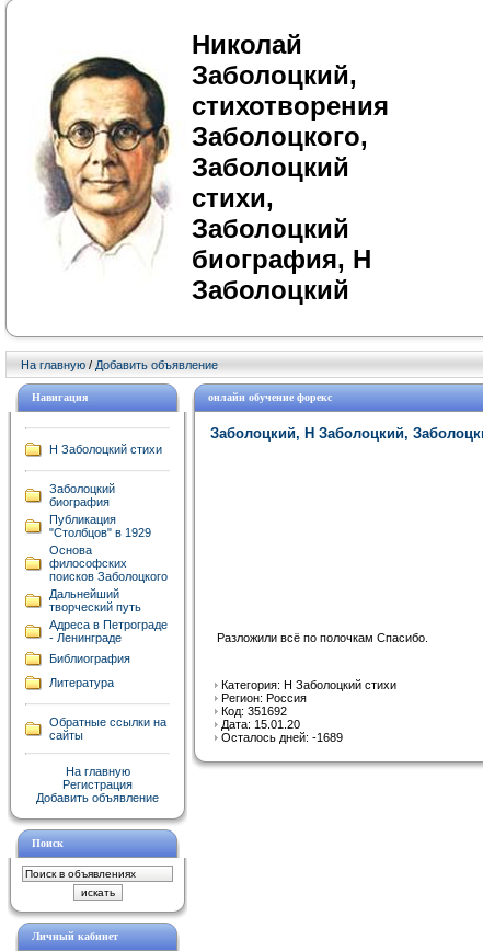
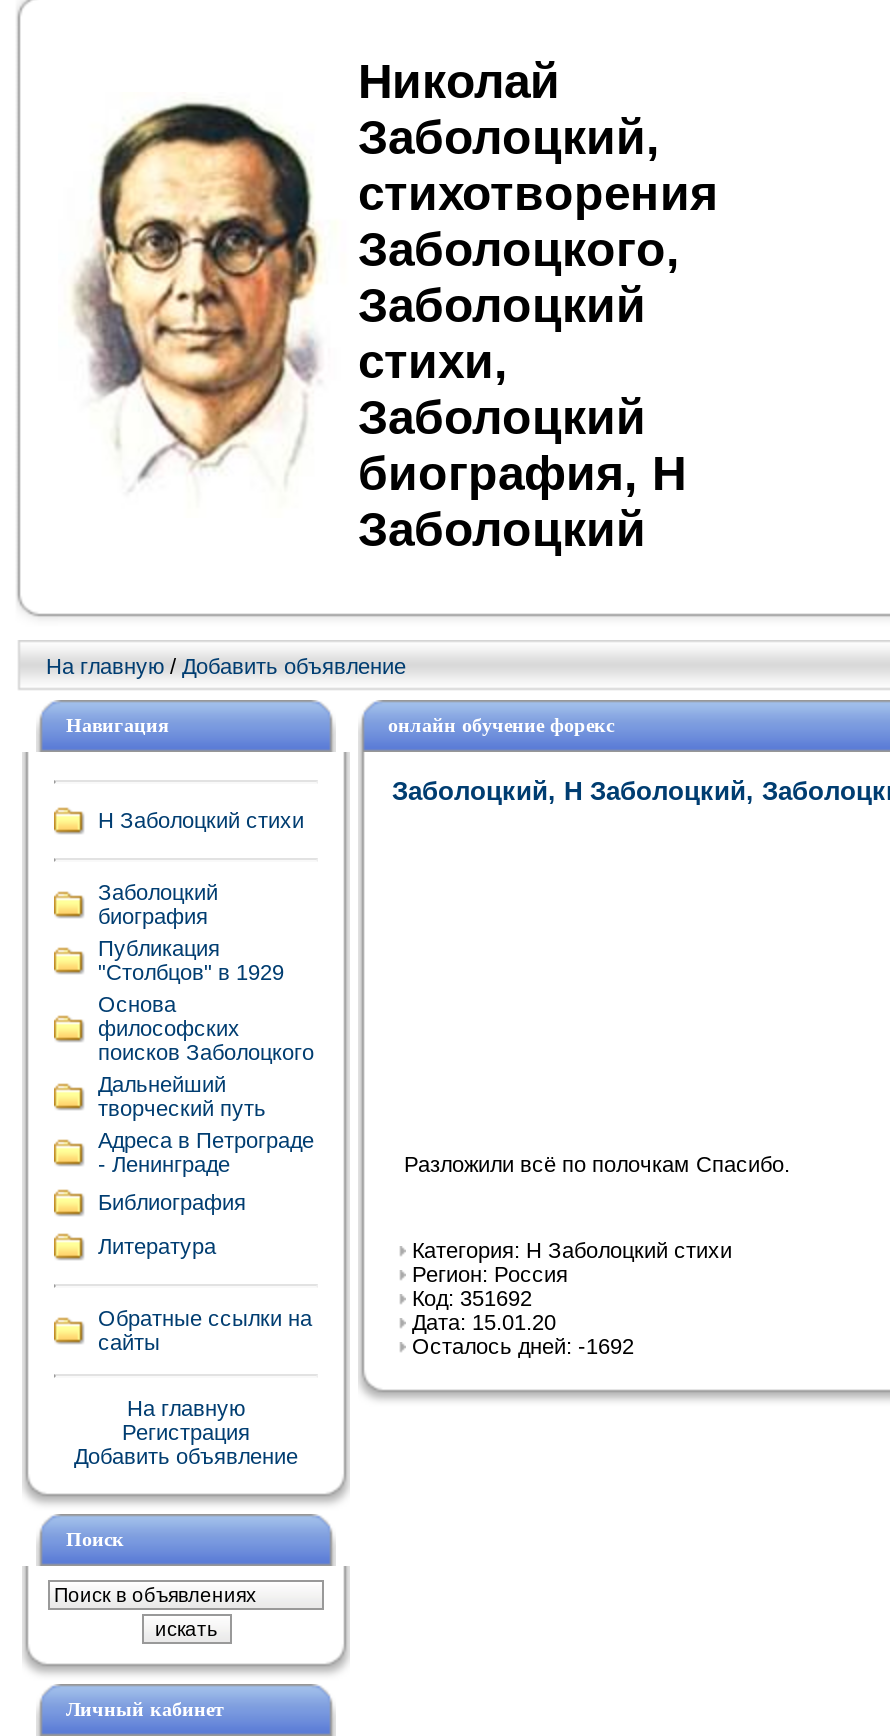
[218,730,343,744] Осталось дней: -1689 -> [406,1333,634,1357] Осталось дней: -1692

